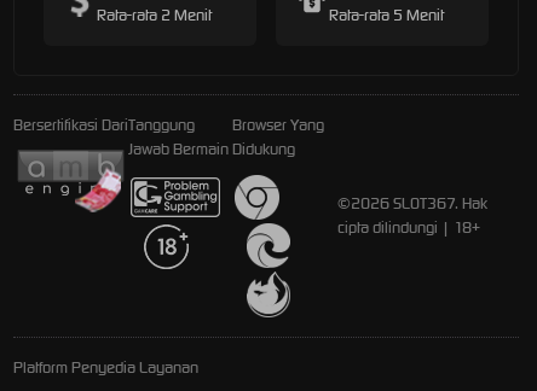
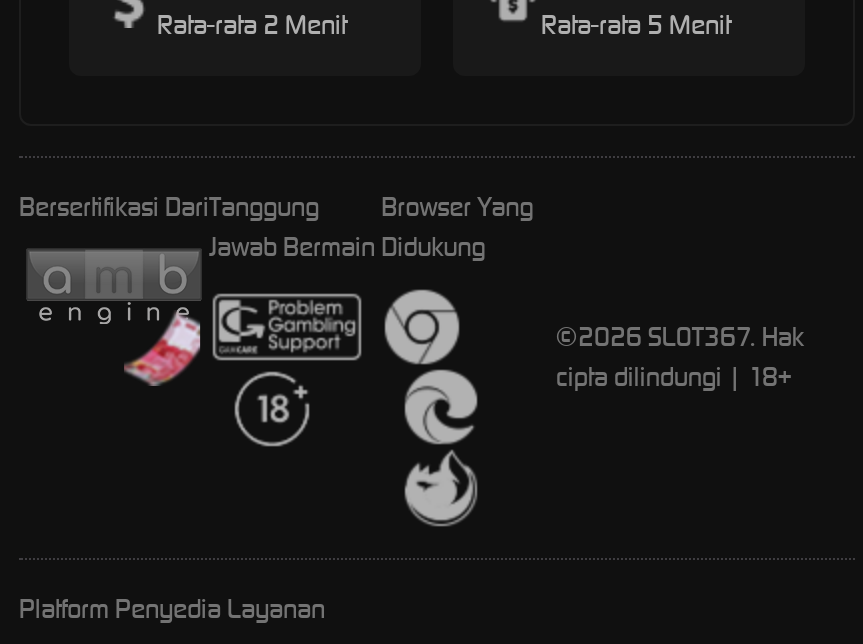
[74,168,123,233] [image] -> [121,280,203,388] [image]

